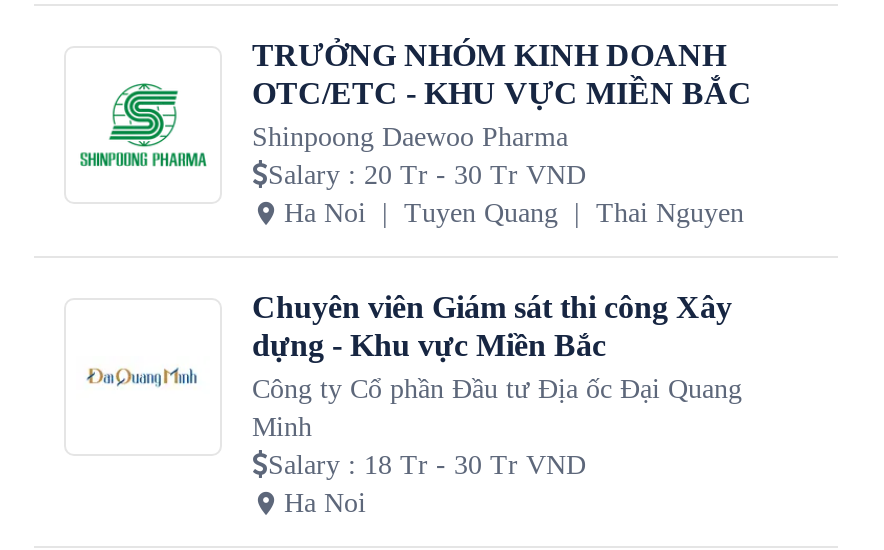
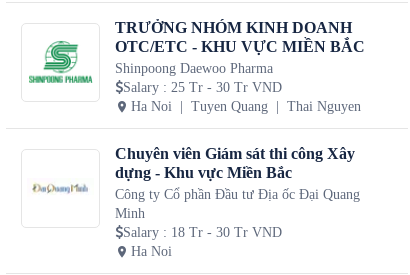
[268,161,586,191] Salary: 20 Tr - 30 Tr VND -> [123,80,282,95] Salary: 25 Tr - 30 Tr VND

